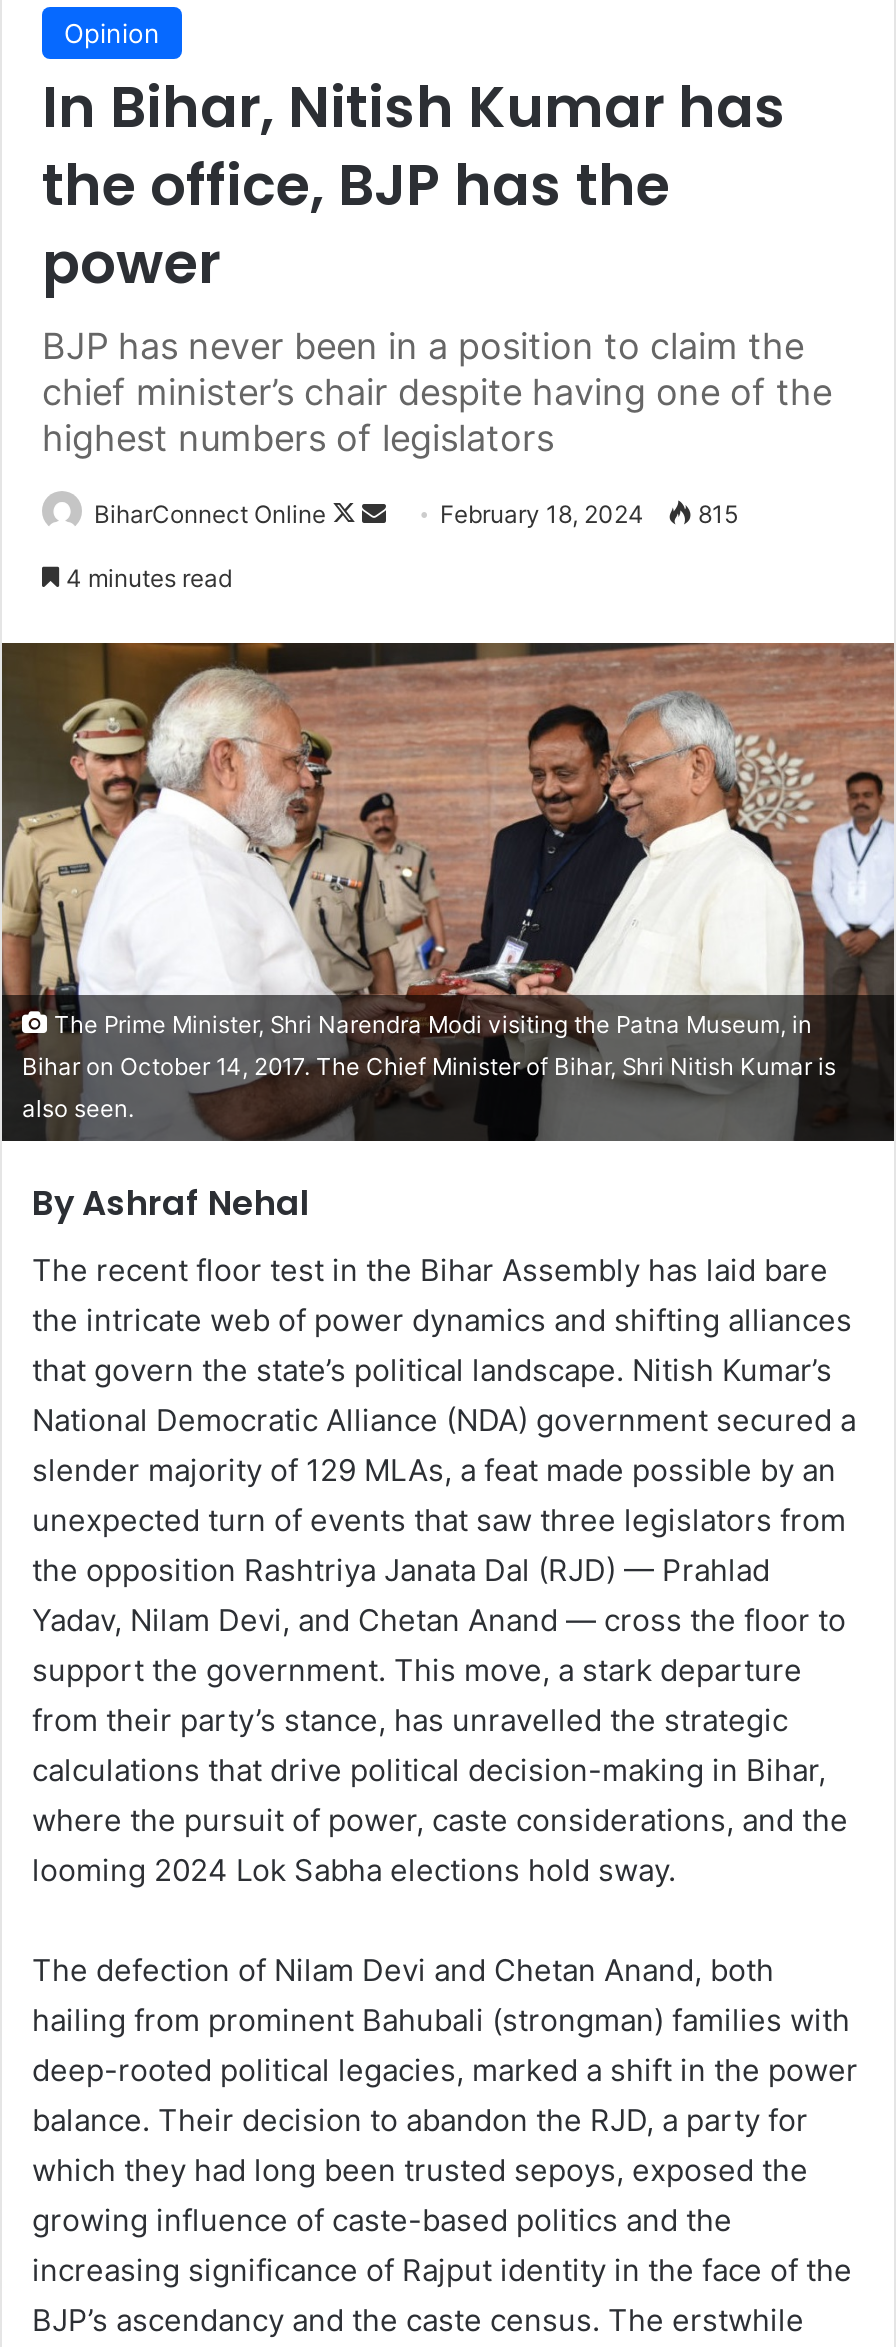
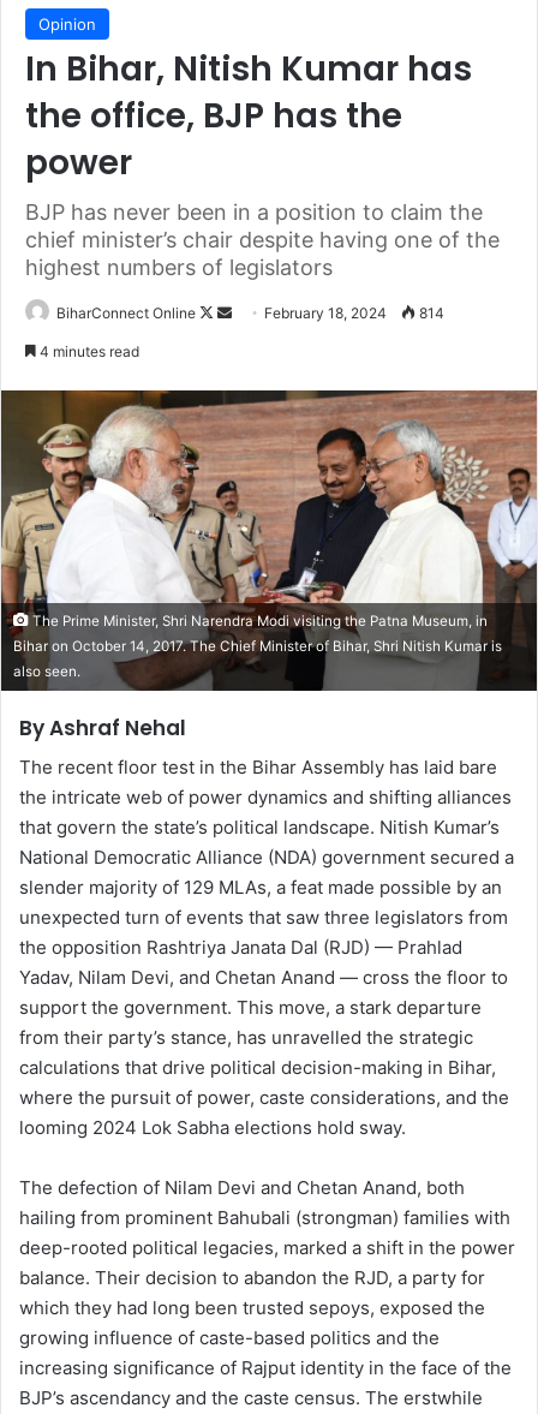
[692,499,738,529] 815 -> [416,304,444,322] 814

